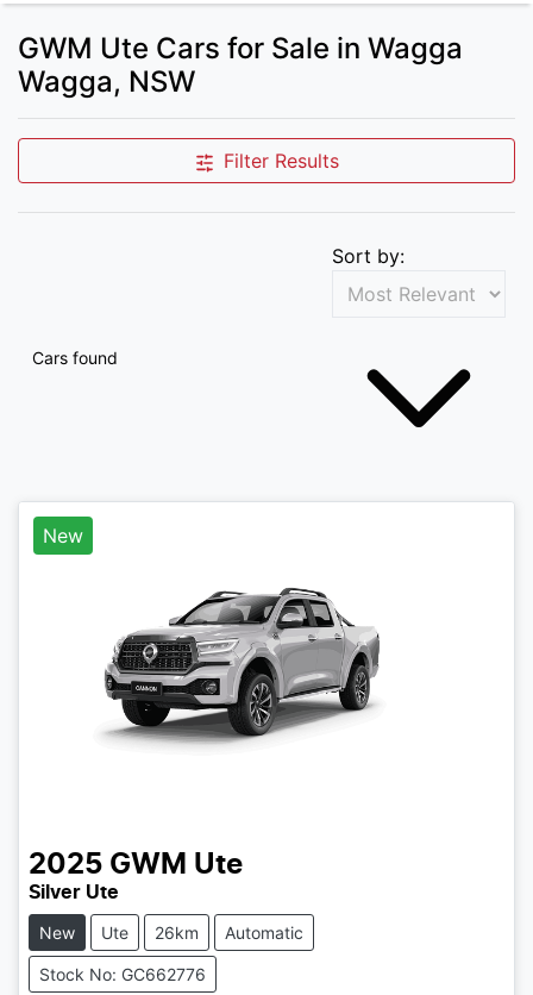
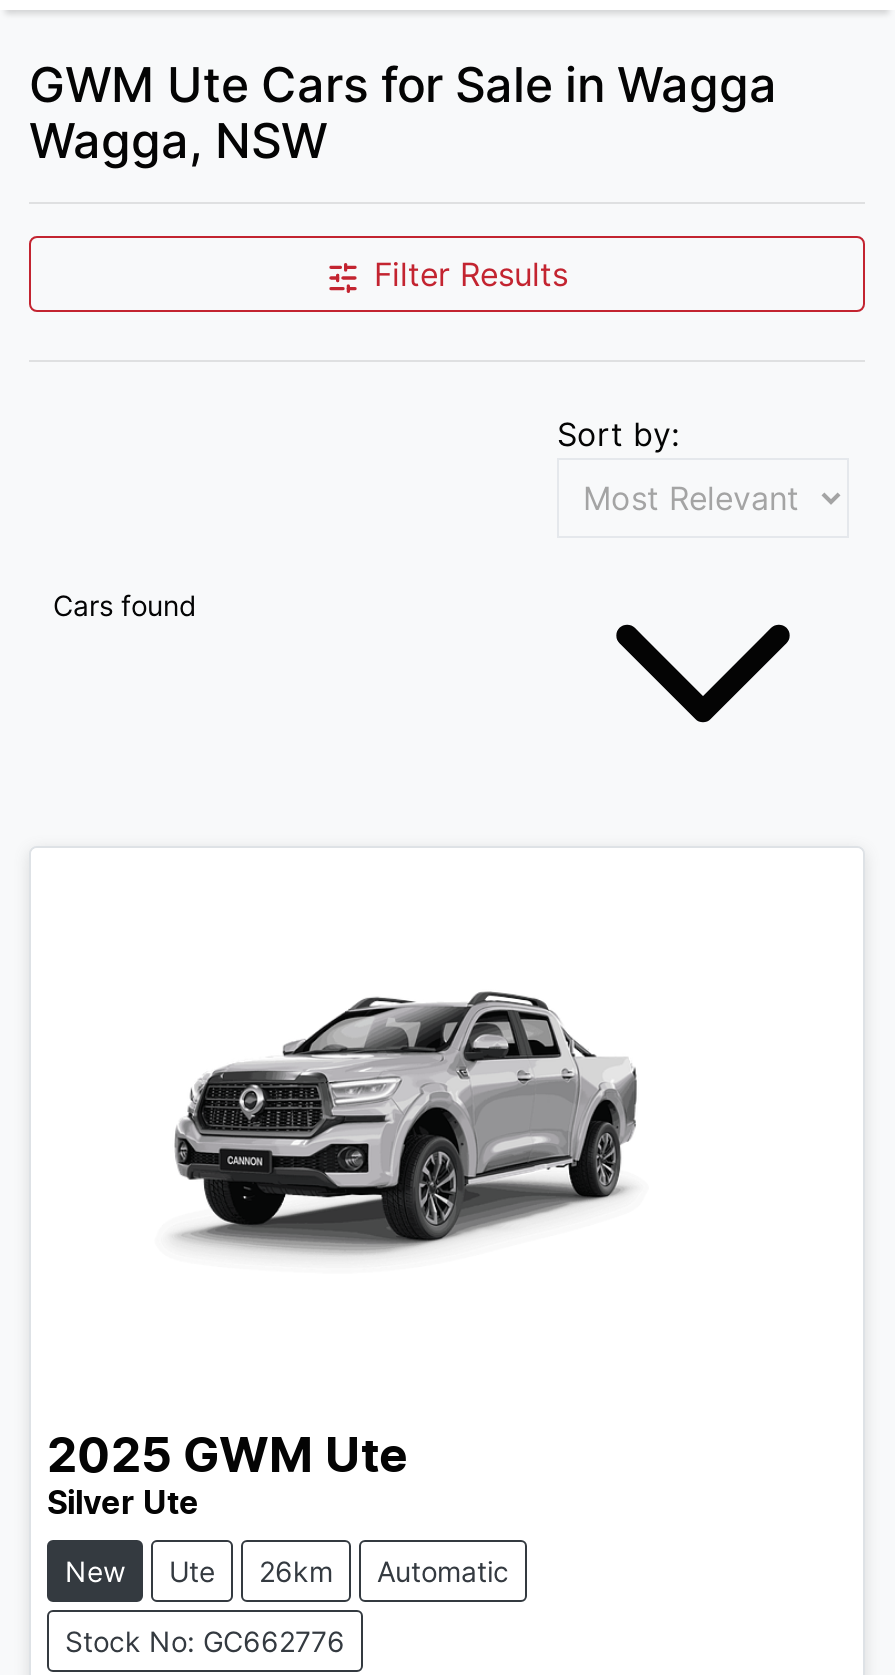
[43,524,83,547] New -> none

